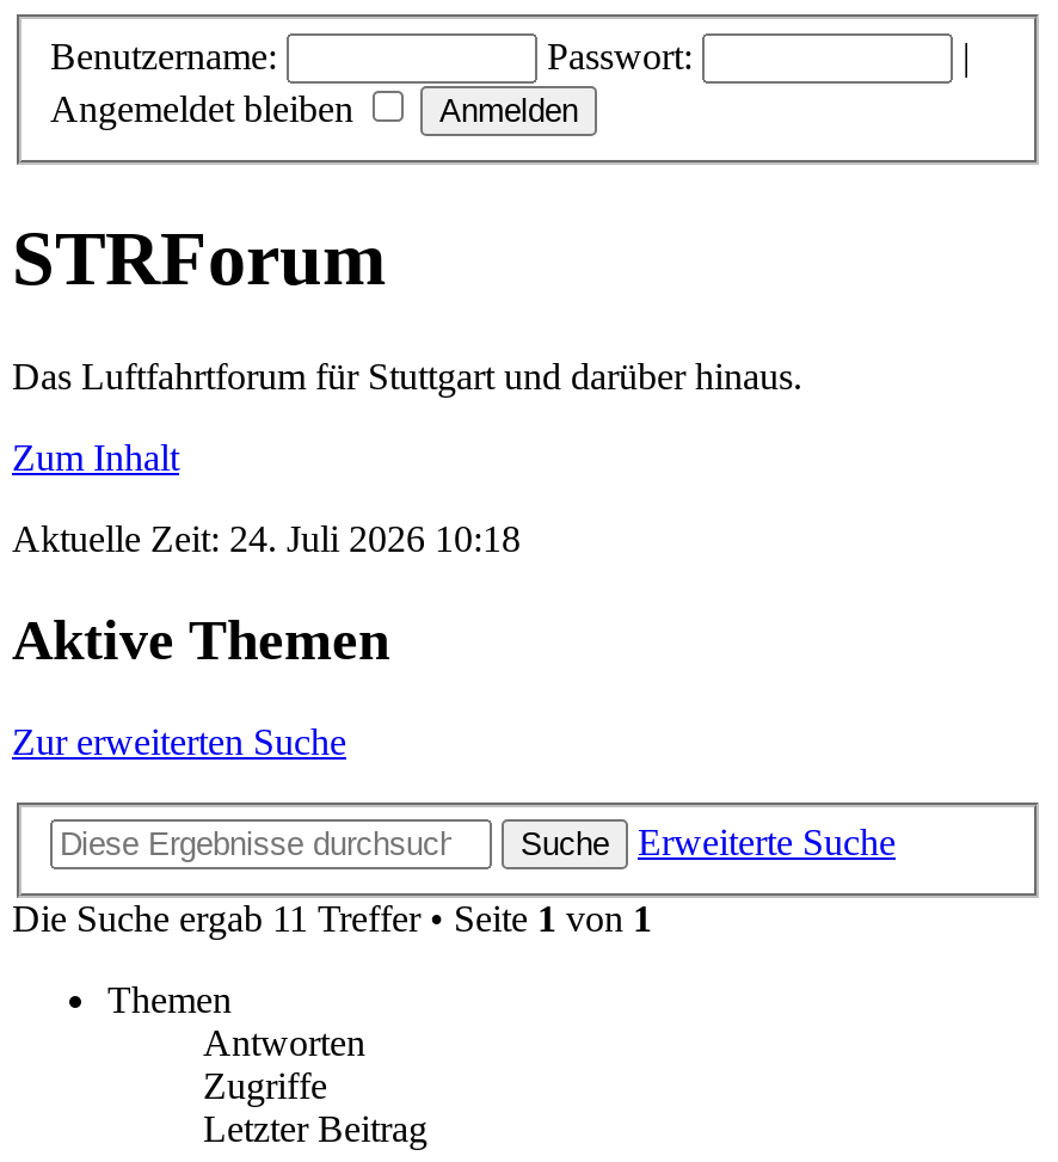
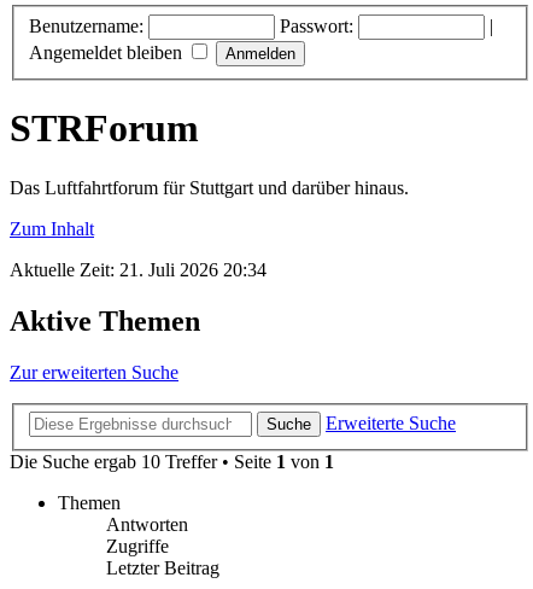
[12,518,521,559] Aktuelle Zeit: 24. Juli 2026 10:18 -> [10,259,266,280] Aktuelle Zeit: 21. Juli 2026 20:34
[12,899,652,939] Die Suche ergab 11 Treffer • Seite 1 von 1 -> [10,452,334,472] Die Suche ergab 10 Treffer • Seite 1 von 1

